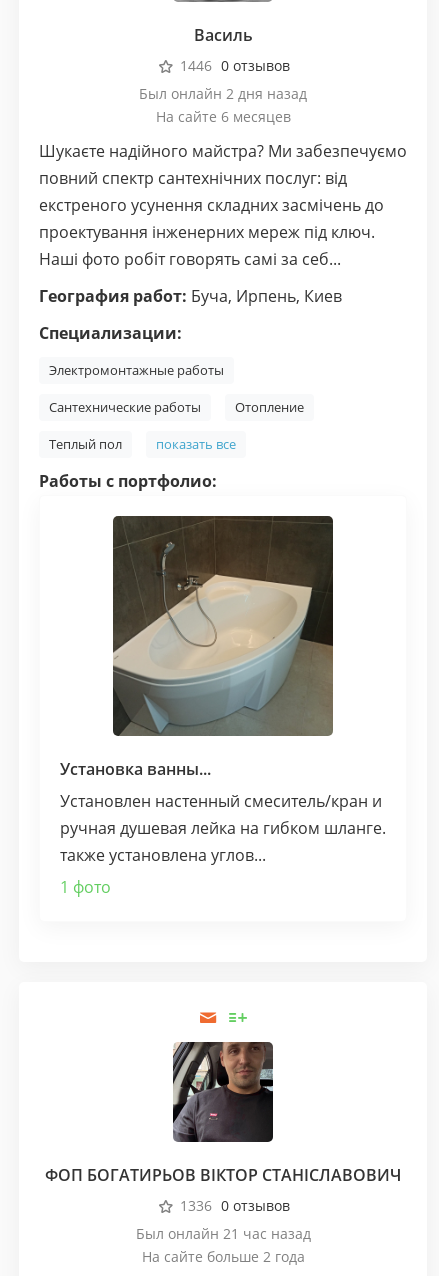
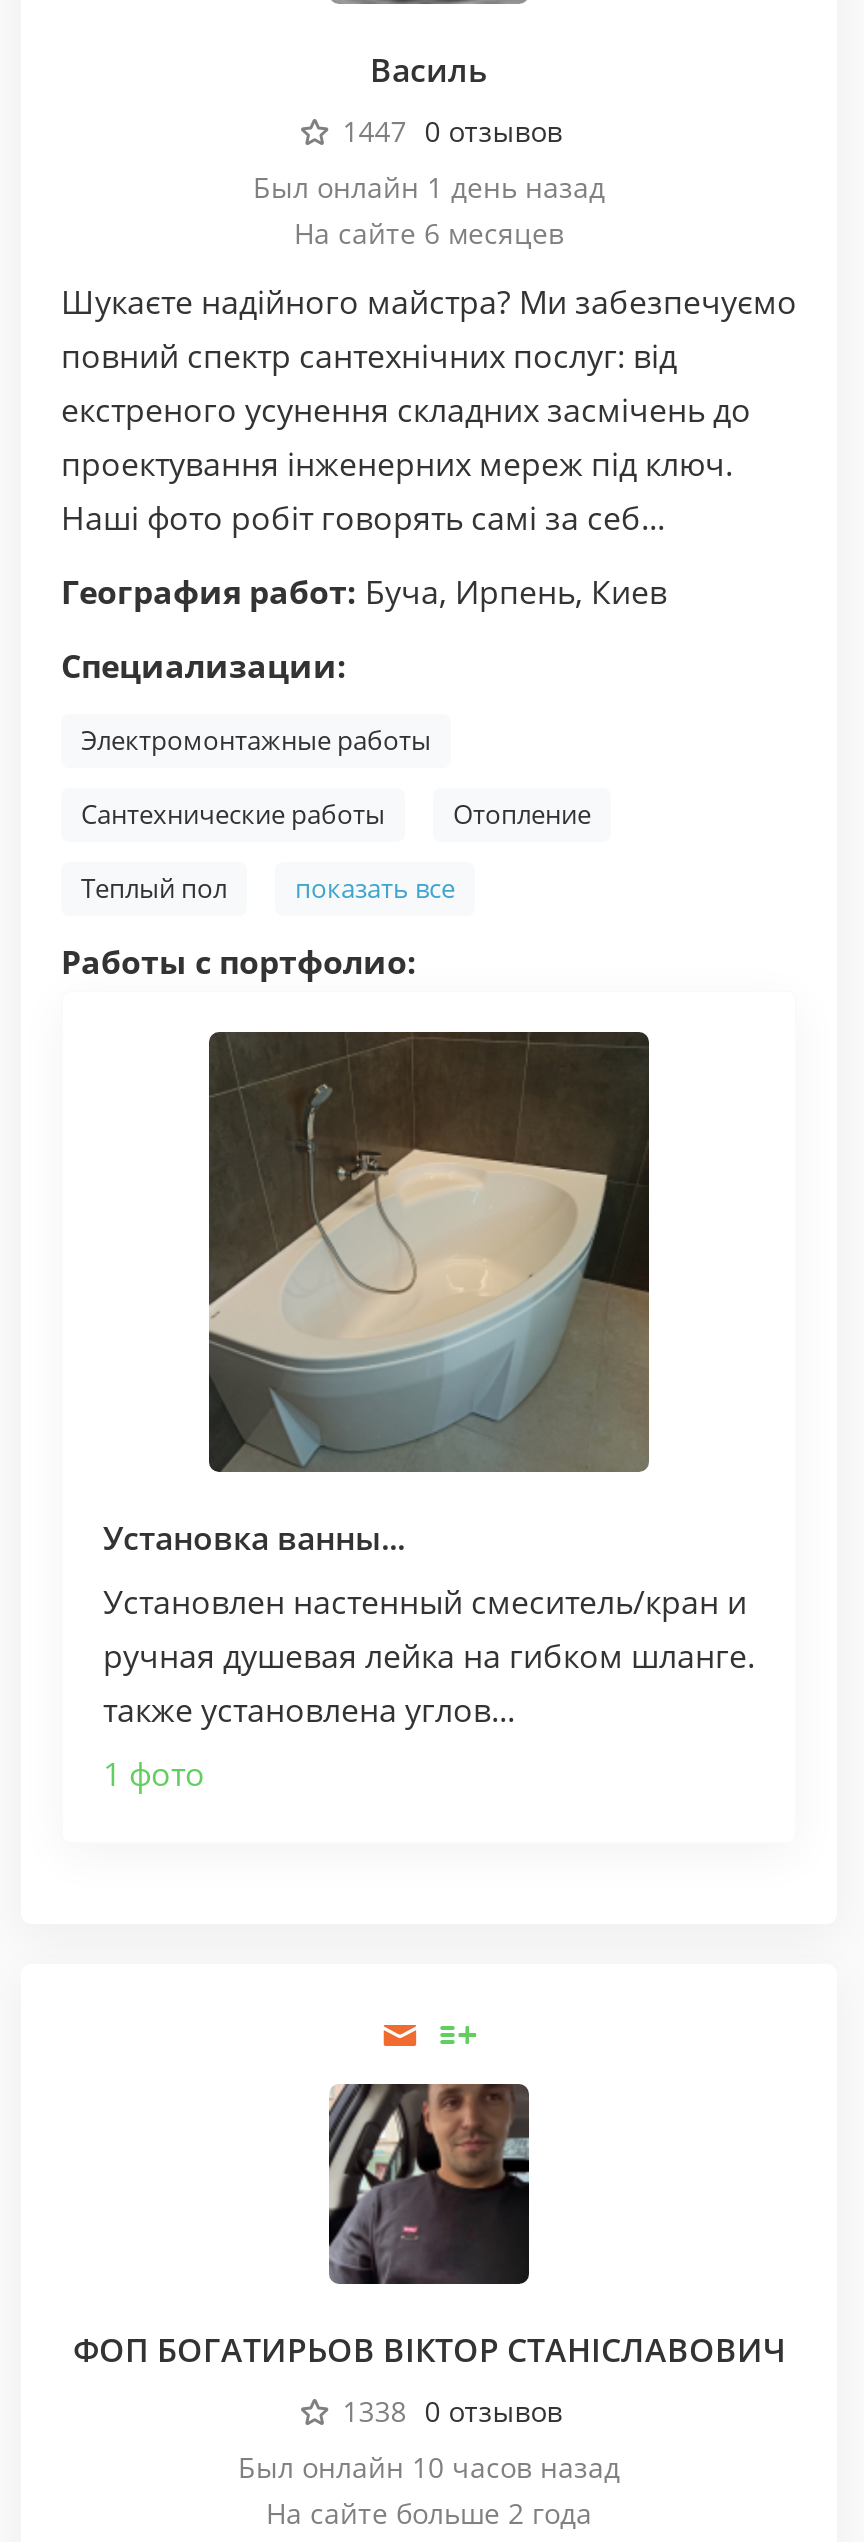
[176,56,290,75] 1446 0 отзывов -> [335,112,563,150] 1447 0 отзывов
[139,84,307,103] Был онлайн 2 дня назад -> [253,168,605,206] Был онлайн 1 день назад
[176,1196,290,1215] 1336 0 отзывов -> [335,2392,563,2430] 1338 0 отзывов
[135,1224,310,1243] Был онлайн 21 час назад -> [238,2448,620,2486] Был онлайн 10 часов назад

